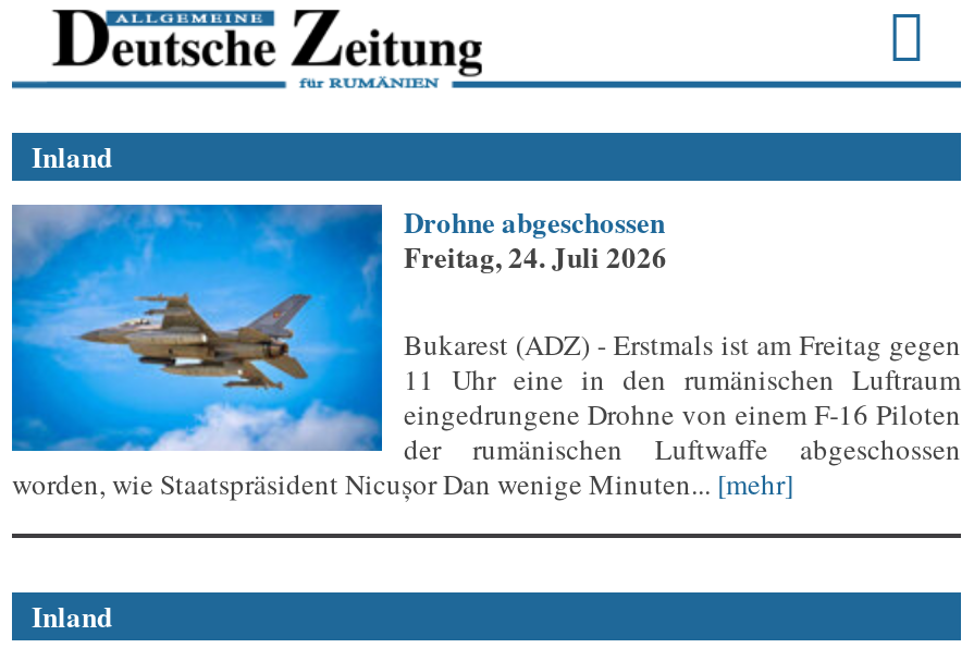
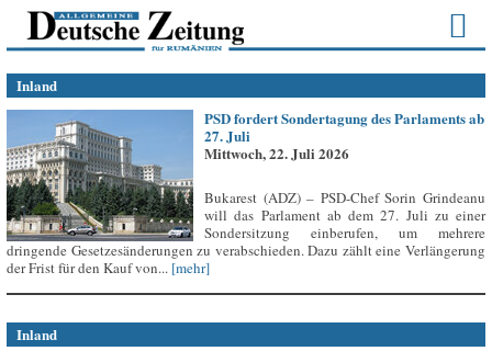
[10,205,961,503] [image] | Bukarest (ADZ) - Erstmals ist am Freitag gegen | 11 Uhr eine in den rumänischen Luftraum | eingedrungene Drohne von einem F-16 Piloten | der rumänischen Luftwaffe abgeschossen | worden, wie Staatspräsident Nicușor Dan wenige Minuten... [mehr] -> [5,109,485,278] [image] | Bukarest (ADZ) – PSD-Chef Sorin Grindeanu | will das Parlament ab dem 27. Juli zu einer | Sondersitzung einberufen, um mehrere | dringende Gesetzesänderungen zu verabschieden. Dazu zählt eine Verlängerung | der Frist für den Kauf von... [mehr]
[404,200,667,277] Drohne abgeschossen | Freitag, 24. Juli 2026 -> [204,107,484,163] PSD fordert Sondertagung des Parlaments ab | 27. Juli | Mittwoch, 22. Juli 2026

